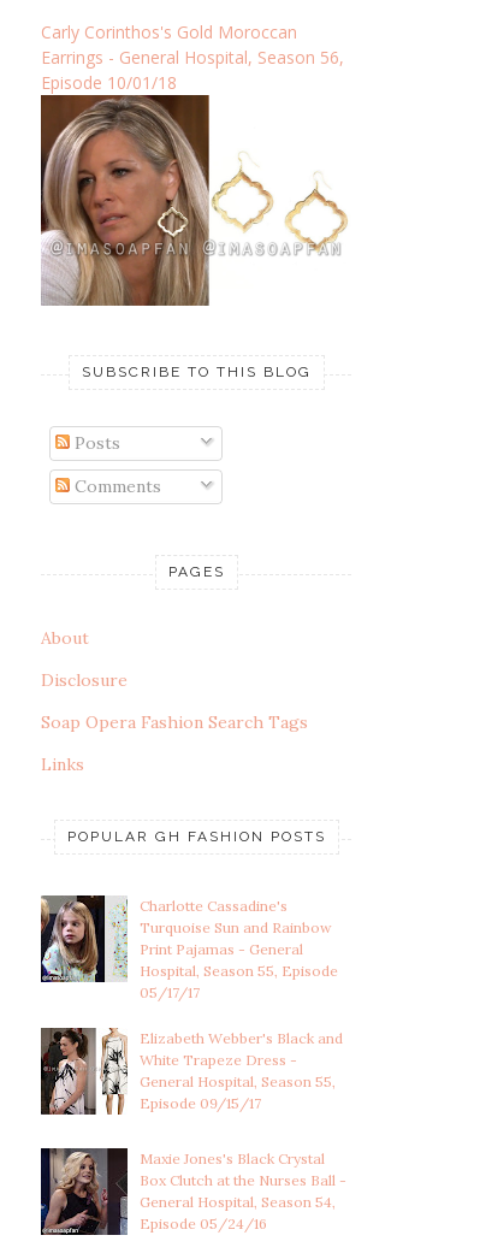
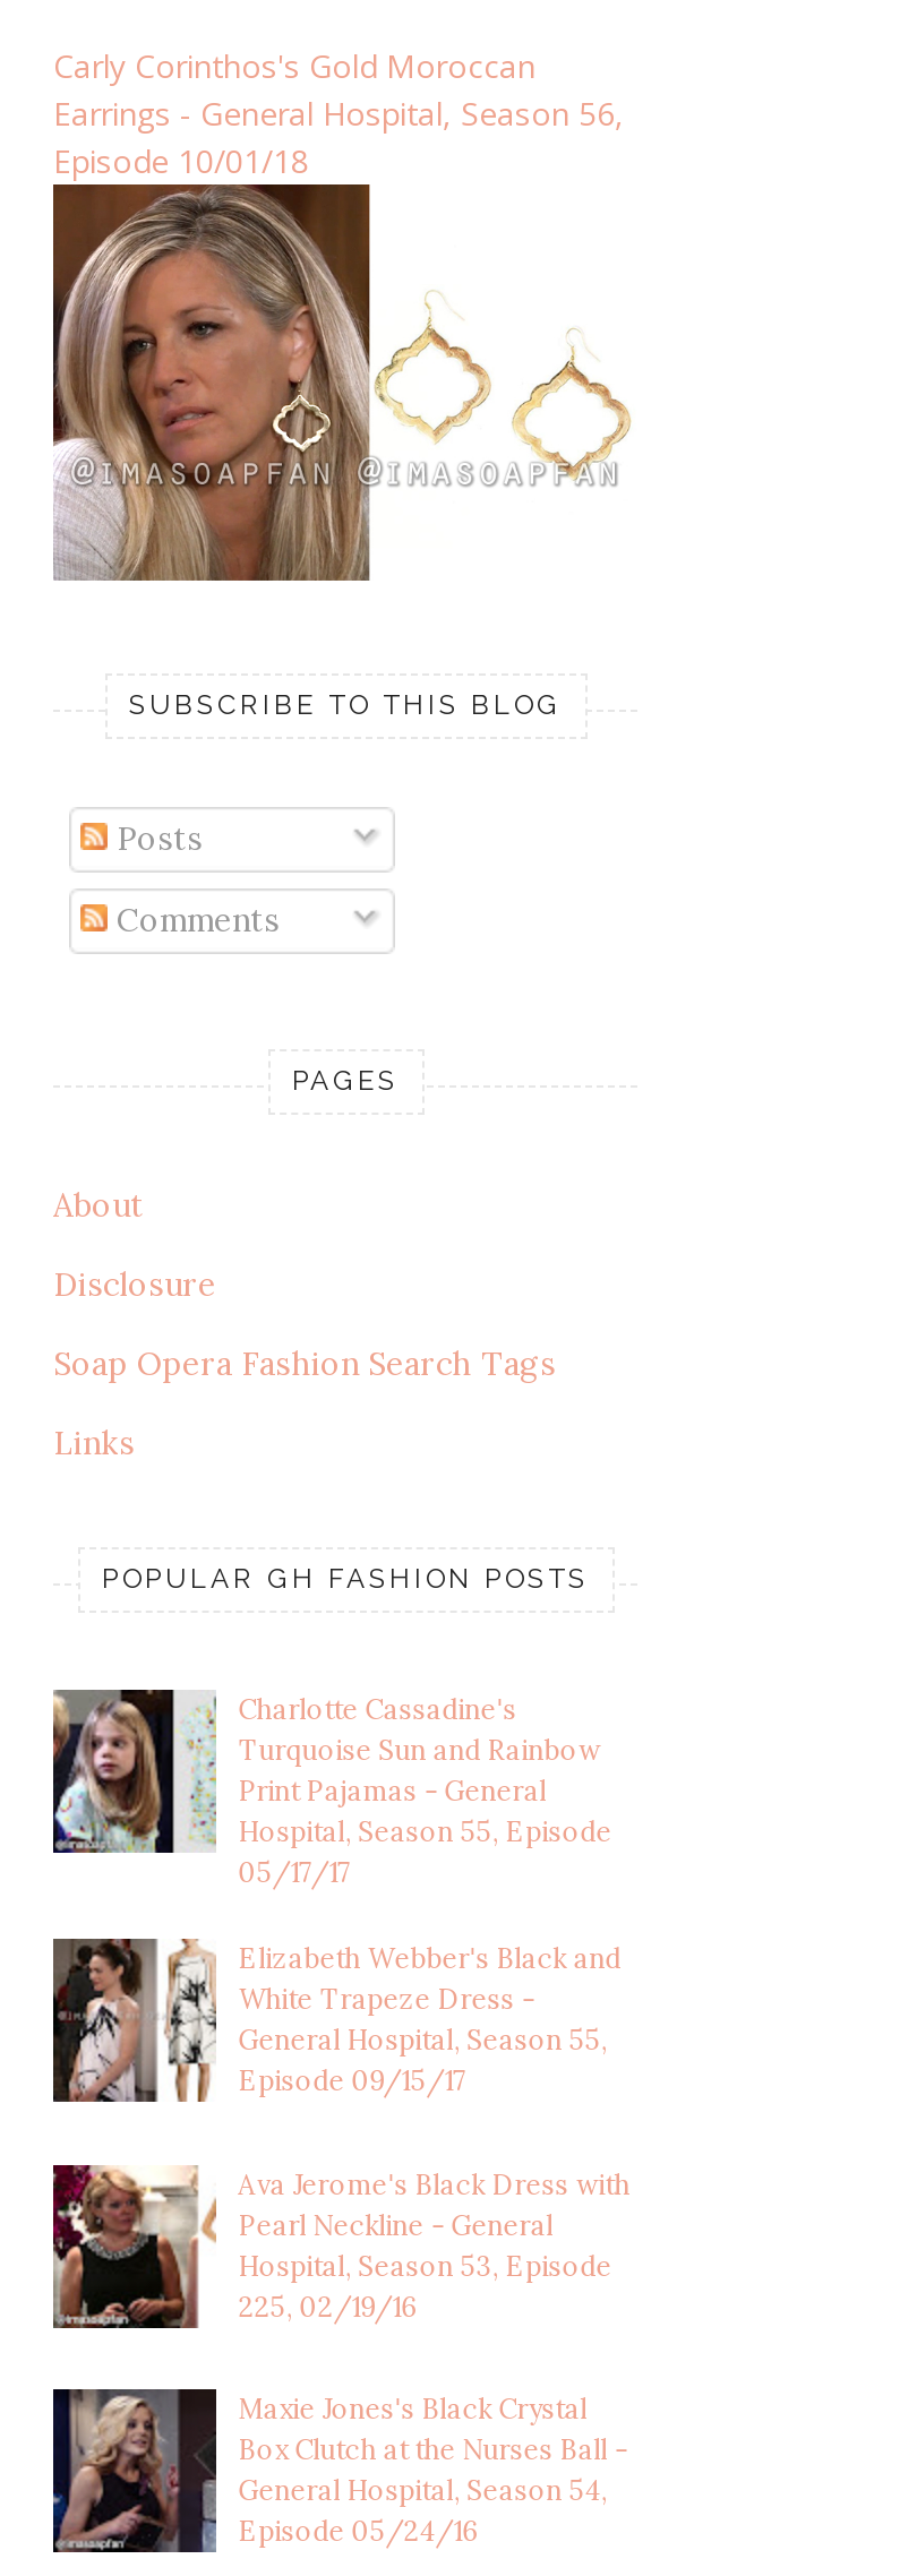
none -> [51,2163,630,2328] [image] | Ava Jerome's Black Dress with | Pearl Neckline - General | Hospital, Season 53, Episode | 225, 02/19/16

